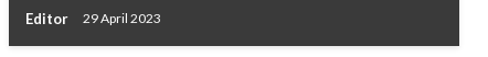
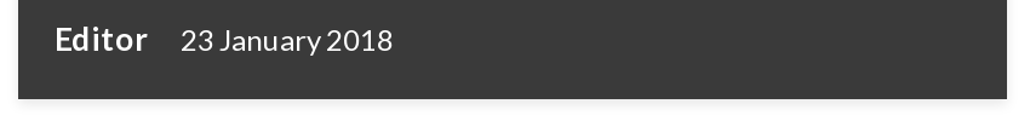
[25,10,161,28] Editor 29 April 2023 -> [55,20,394,59] Editor 23 January 2018

